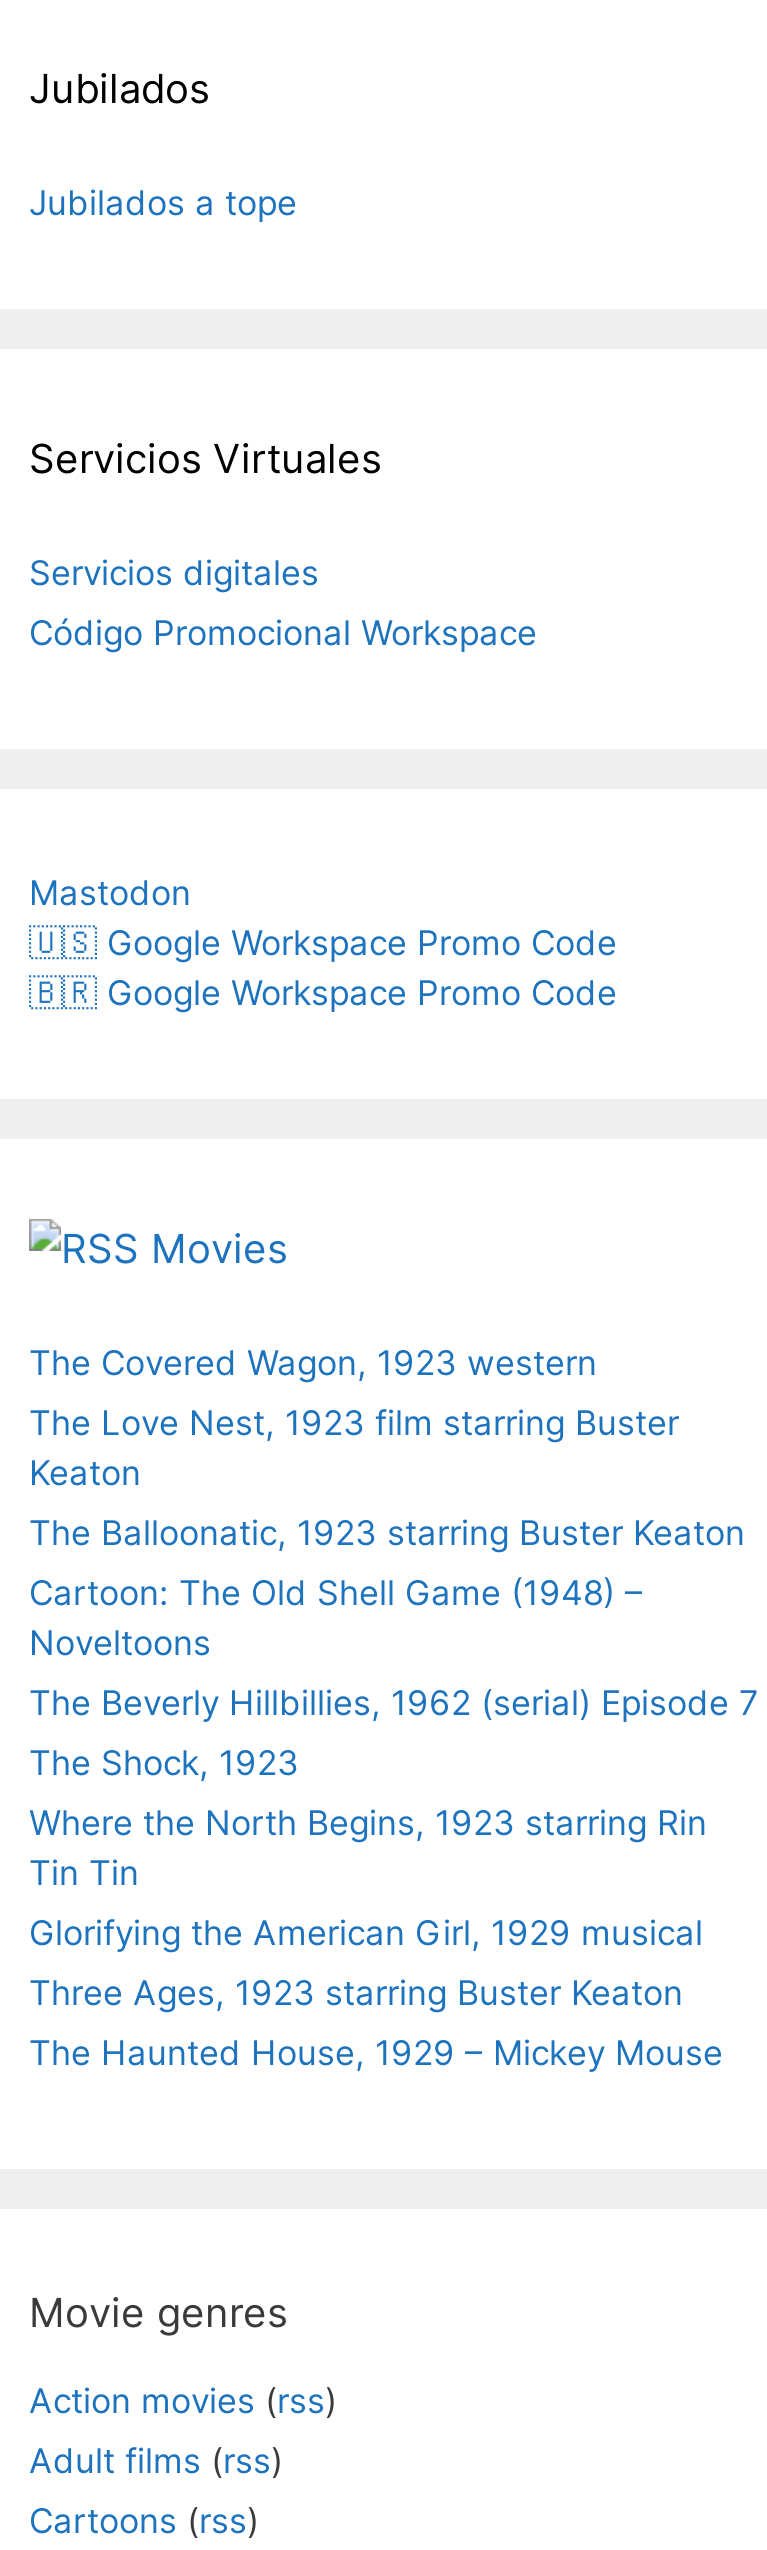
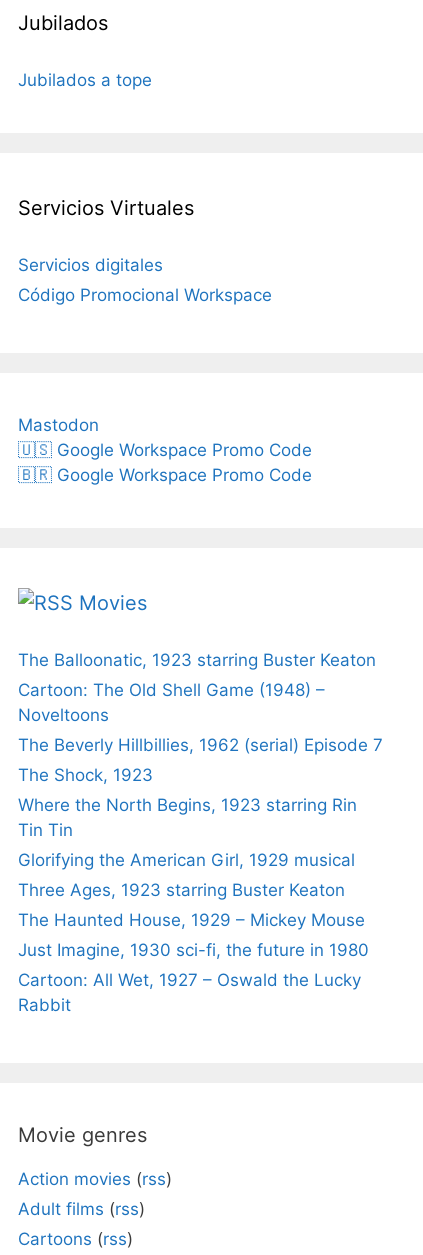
[29,1342,679,1492] The Covered Wagon, 1923 western | The Love Nest, 1923 film starring Buster | Keaton -> none
moved [29,1512,759,2072] -> [18,649,383,929]: The Balloonatic, 1923 starring Buster Keaton | Cartoon: The Old Shell Game (1948) – | Noveltoons | ... | Three Ages, 1923 starring Buster Keaton | The Haunted House, 1929 – Mickey Mouse
none -> [18,939,369,1014] Just Imagine, 1930 sci-fi, the future in 1980 | Cartoon: All Wet, 1927 – Oswald the Lucky | Rabbit

